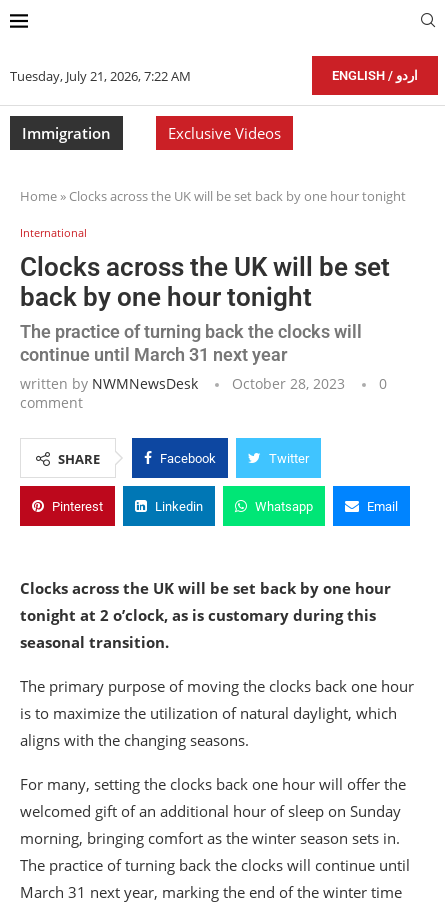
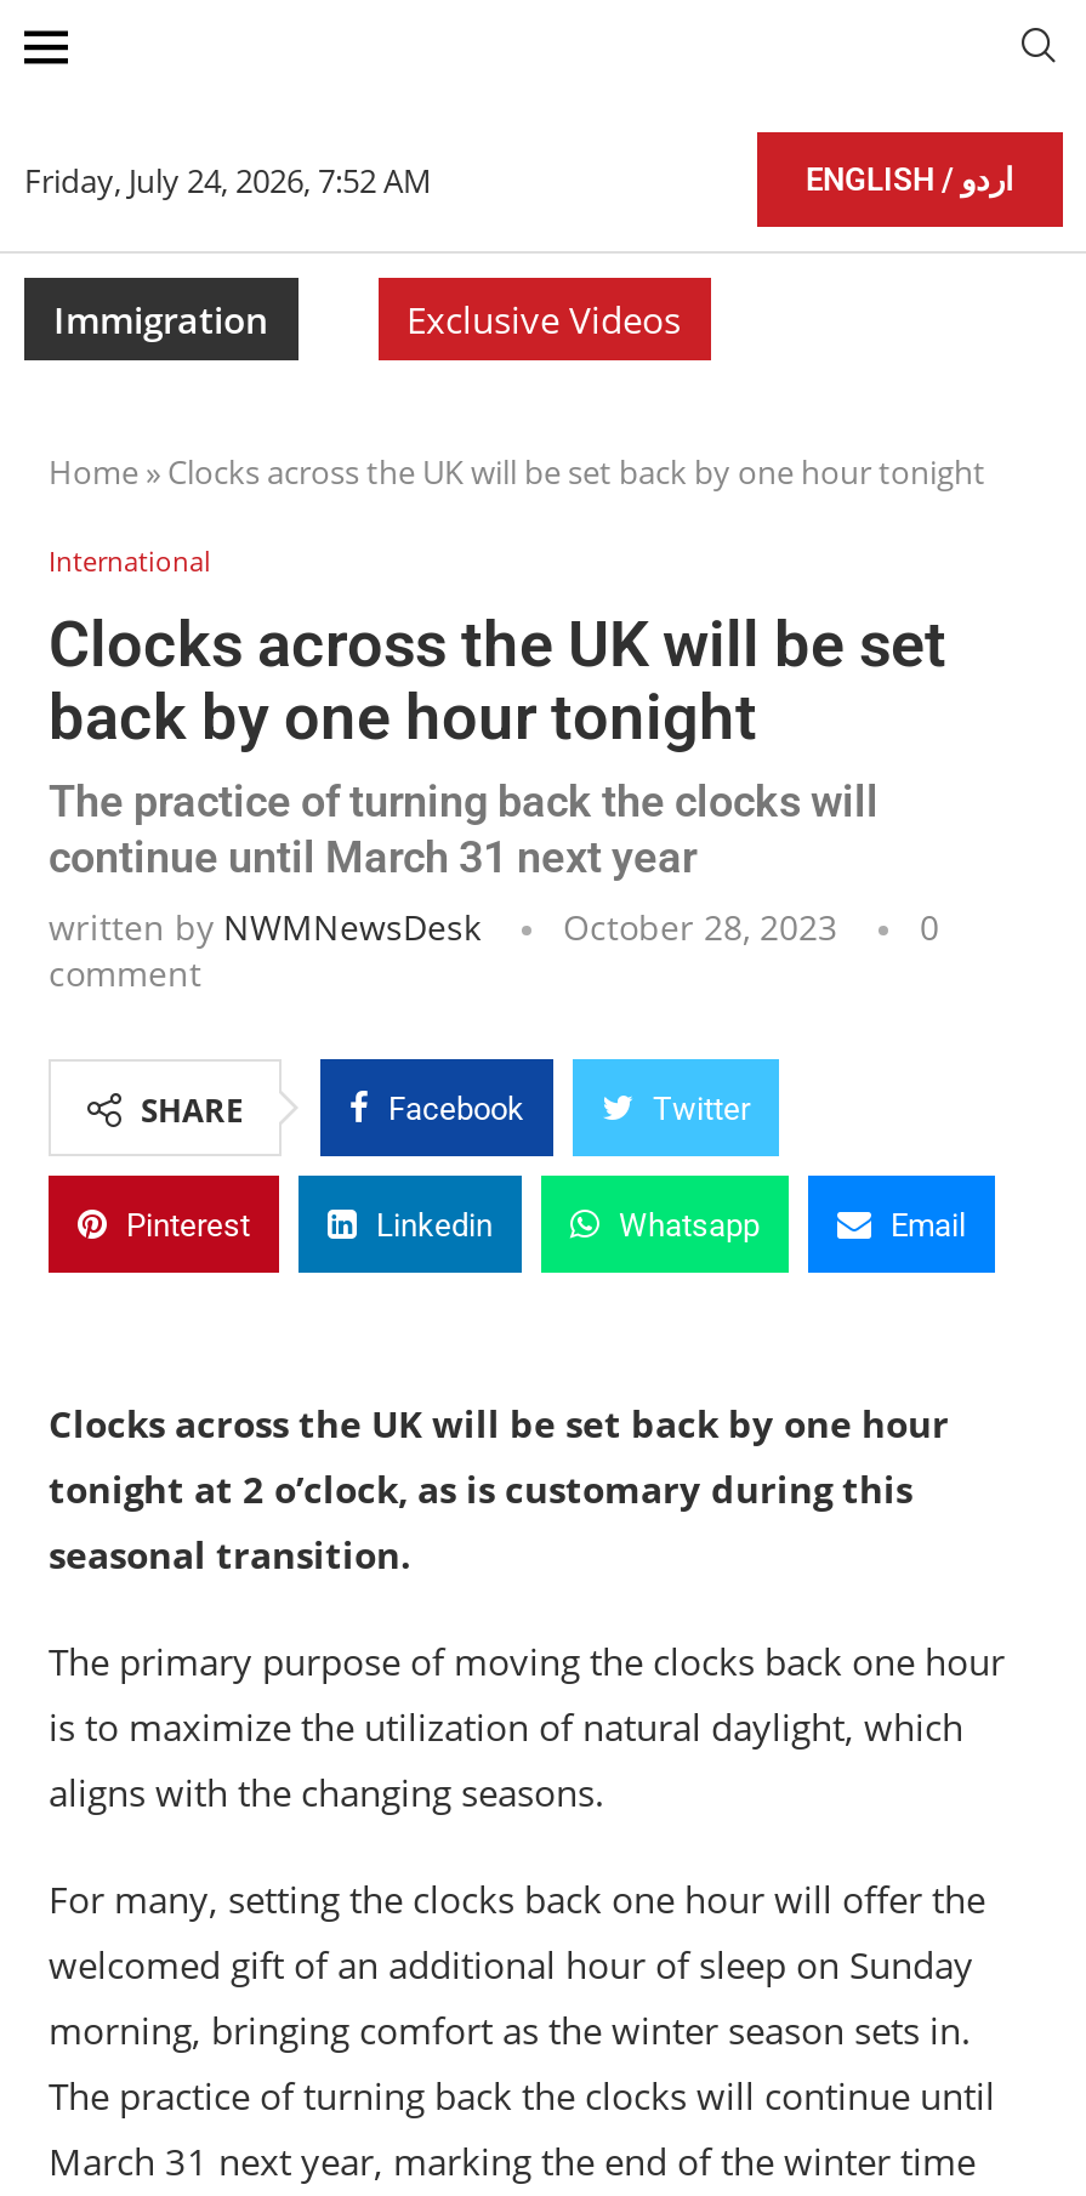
[10,66,191,84] Tuesday, July 21, 2026, 7:22 AM -> [24,158,432,201] Friday, July 24, 2026, 7:52 AM

